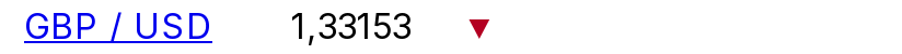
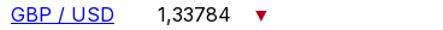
[291,5,412,48] 1,33153 -> [158,3,231,27] 1,33784

